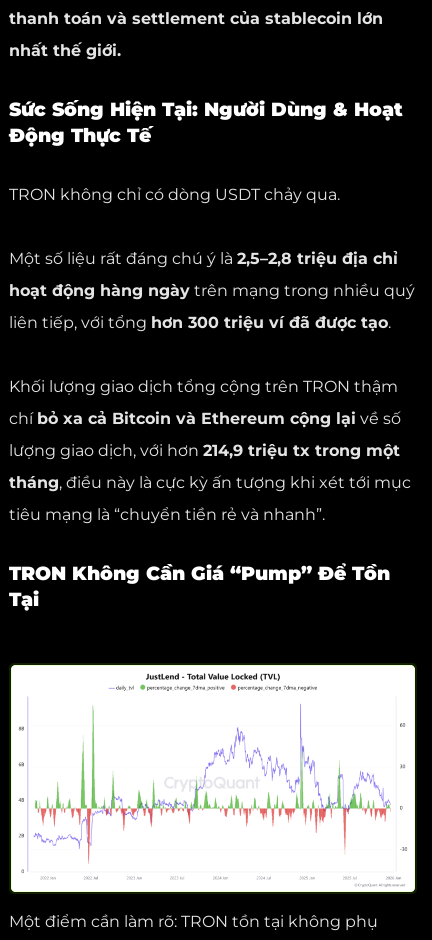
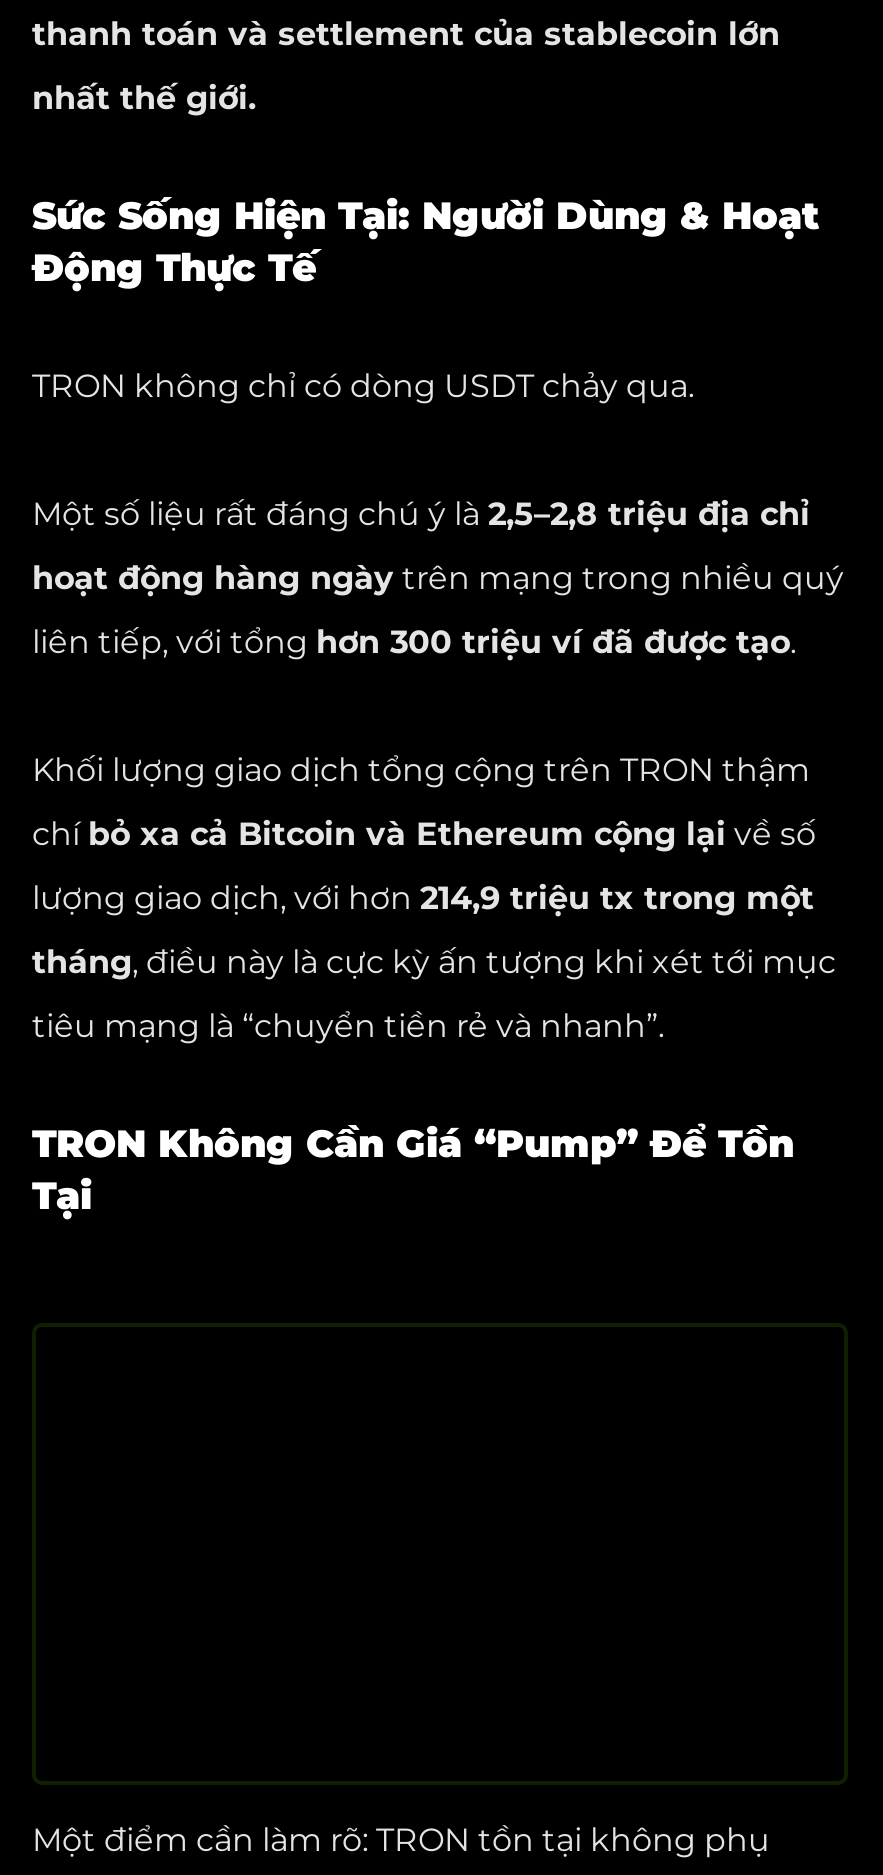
[10,664,416,893] [image] -> none

